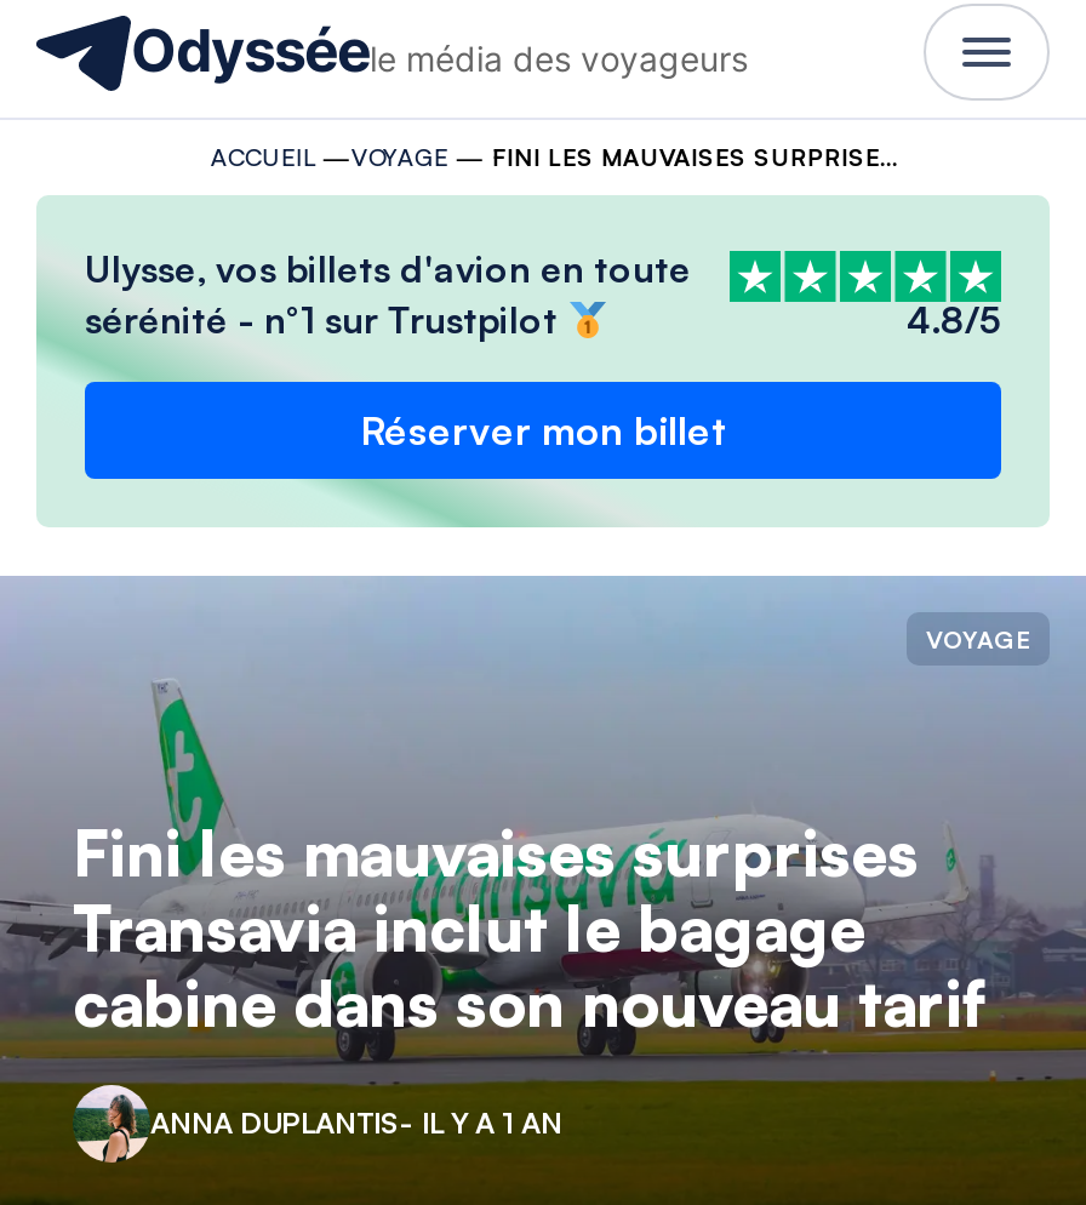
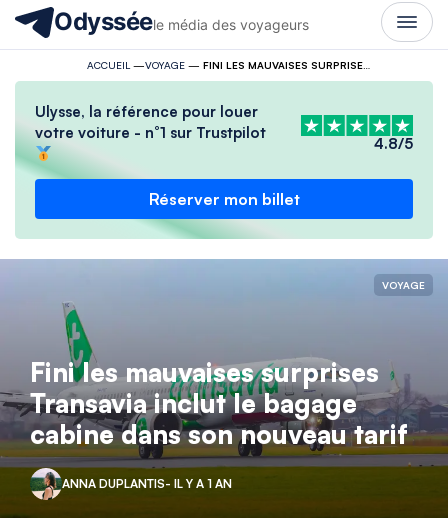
[85,246,691,343] Ulysse, vos billets d'avion en toute | sérénité - n°1 sur Trustpilot -> [35,102,266,142] Ulysse, la référence pour louer | votre voiture - n°1 sur Trustpilot

